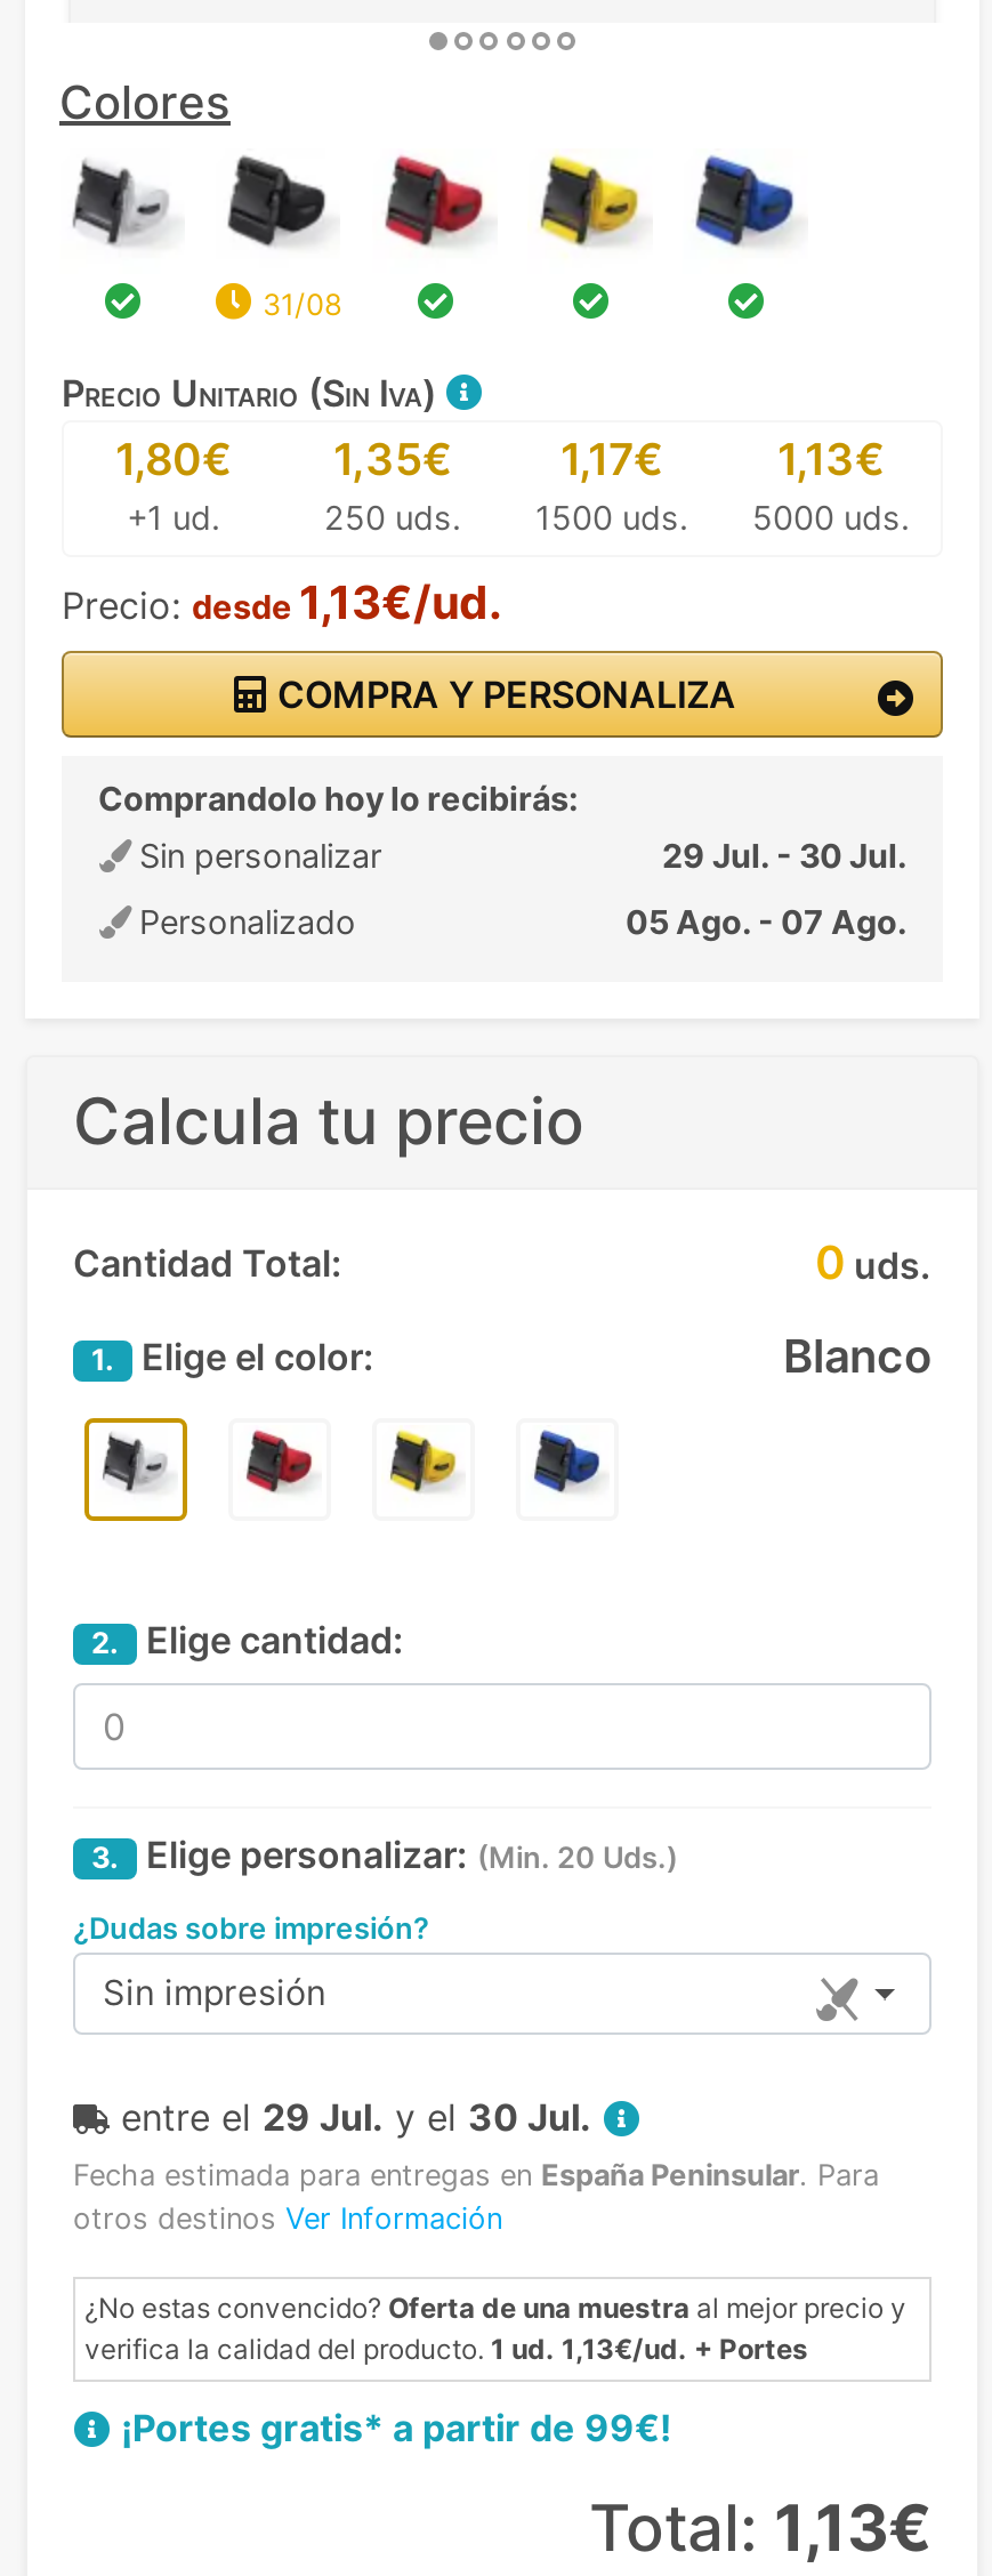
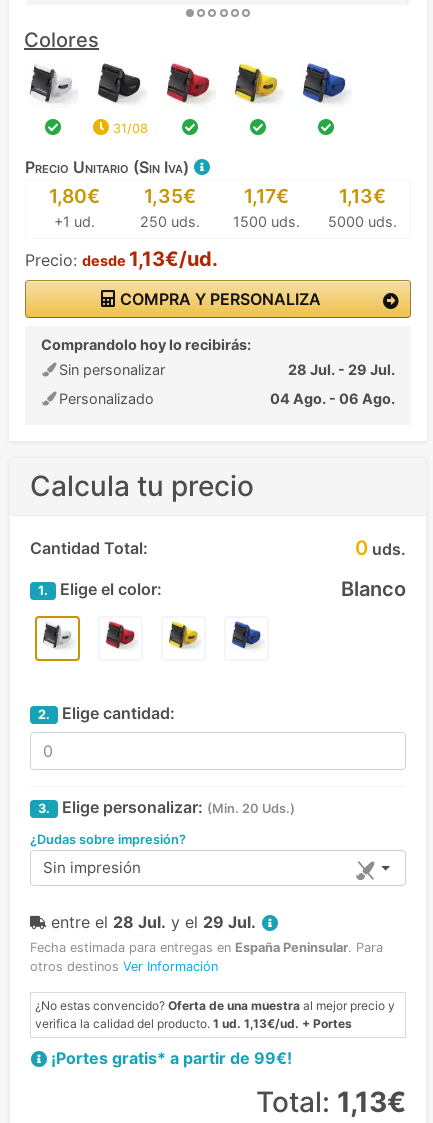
[662,835,906,874] 29 Jul. - 30 Jul. -> [288,361,395,378] 28 Jul. - 29 Jul.
[626,901,906,940] 05 Ago. - 07 Ago. -> [270,390,395,407] 04 Ago. - 06 Ago.
[121,2095,591,2141] entre el 29 Jul. y el 30 Jul. -> [51,912,256,932] entre el 28 Jul. y el 29 Jul.

